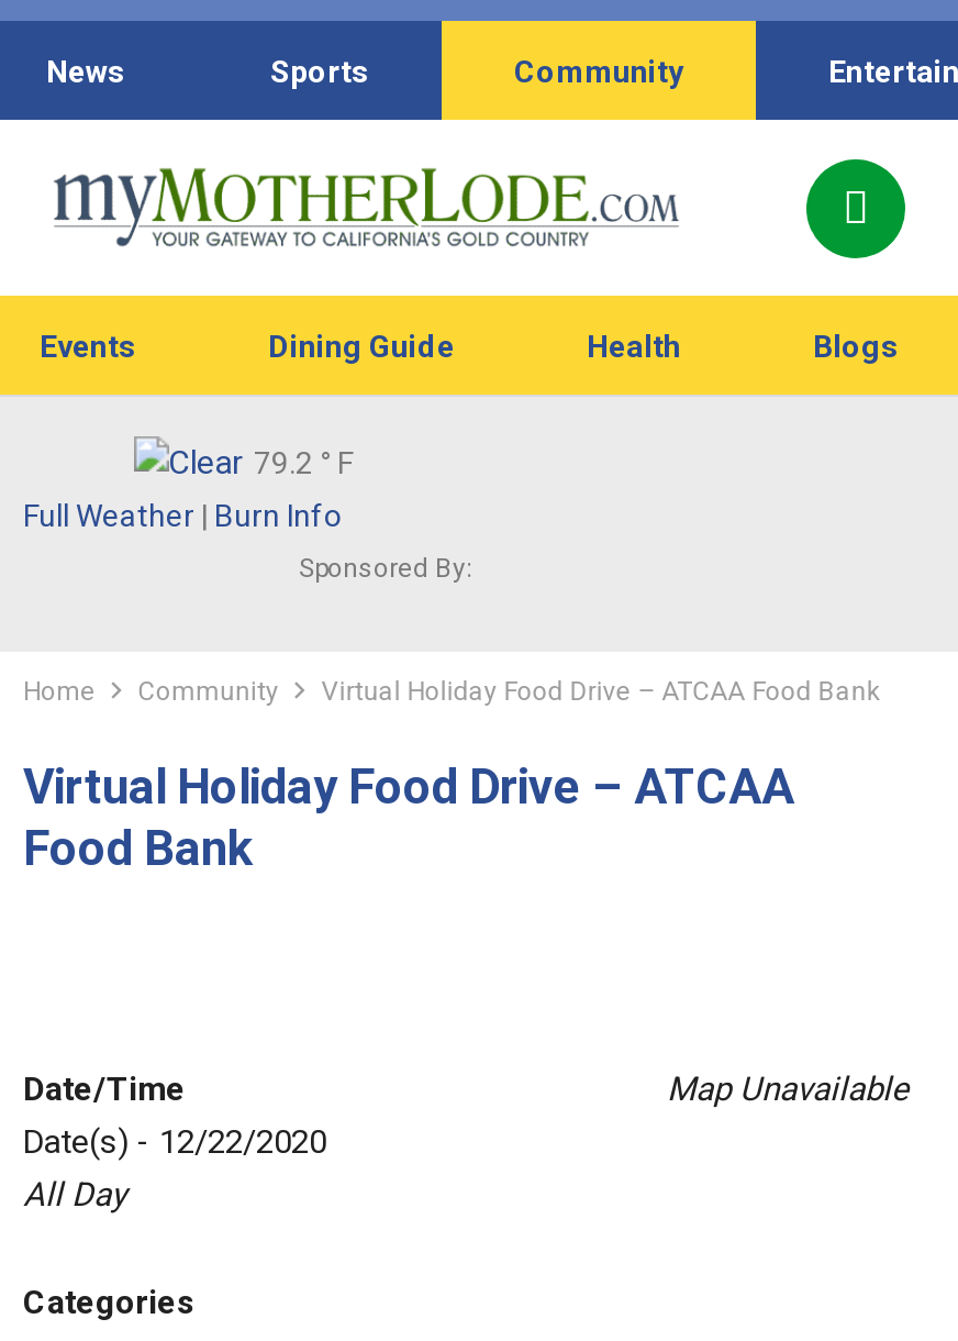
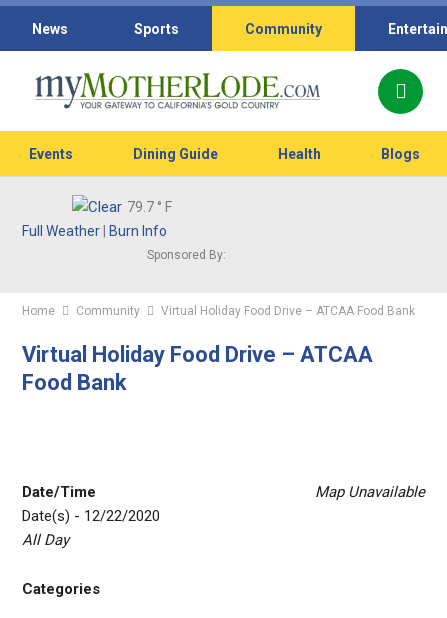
[254,445,353,480] 79.2 ° F -> [126,199,171,215] 79.7 ° F

